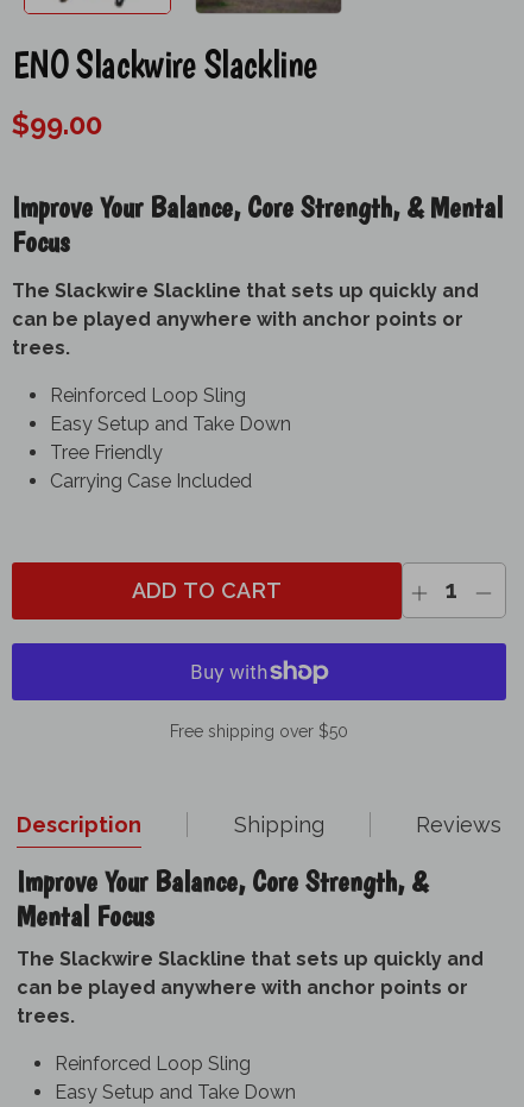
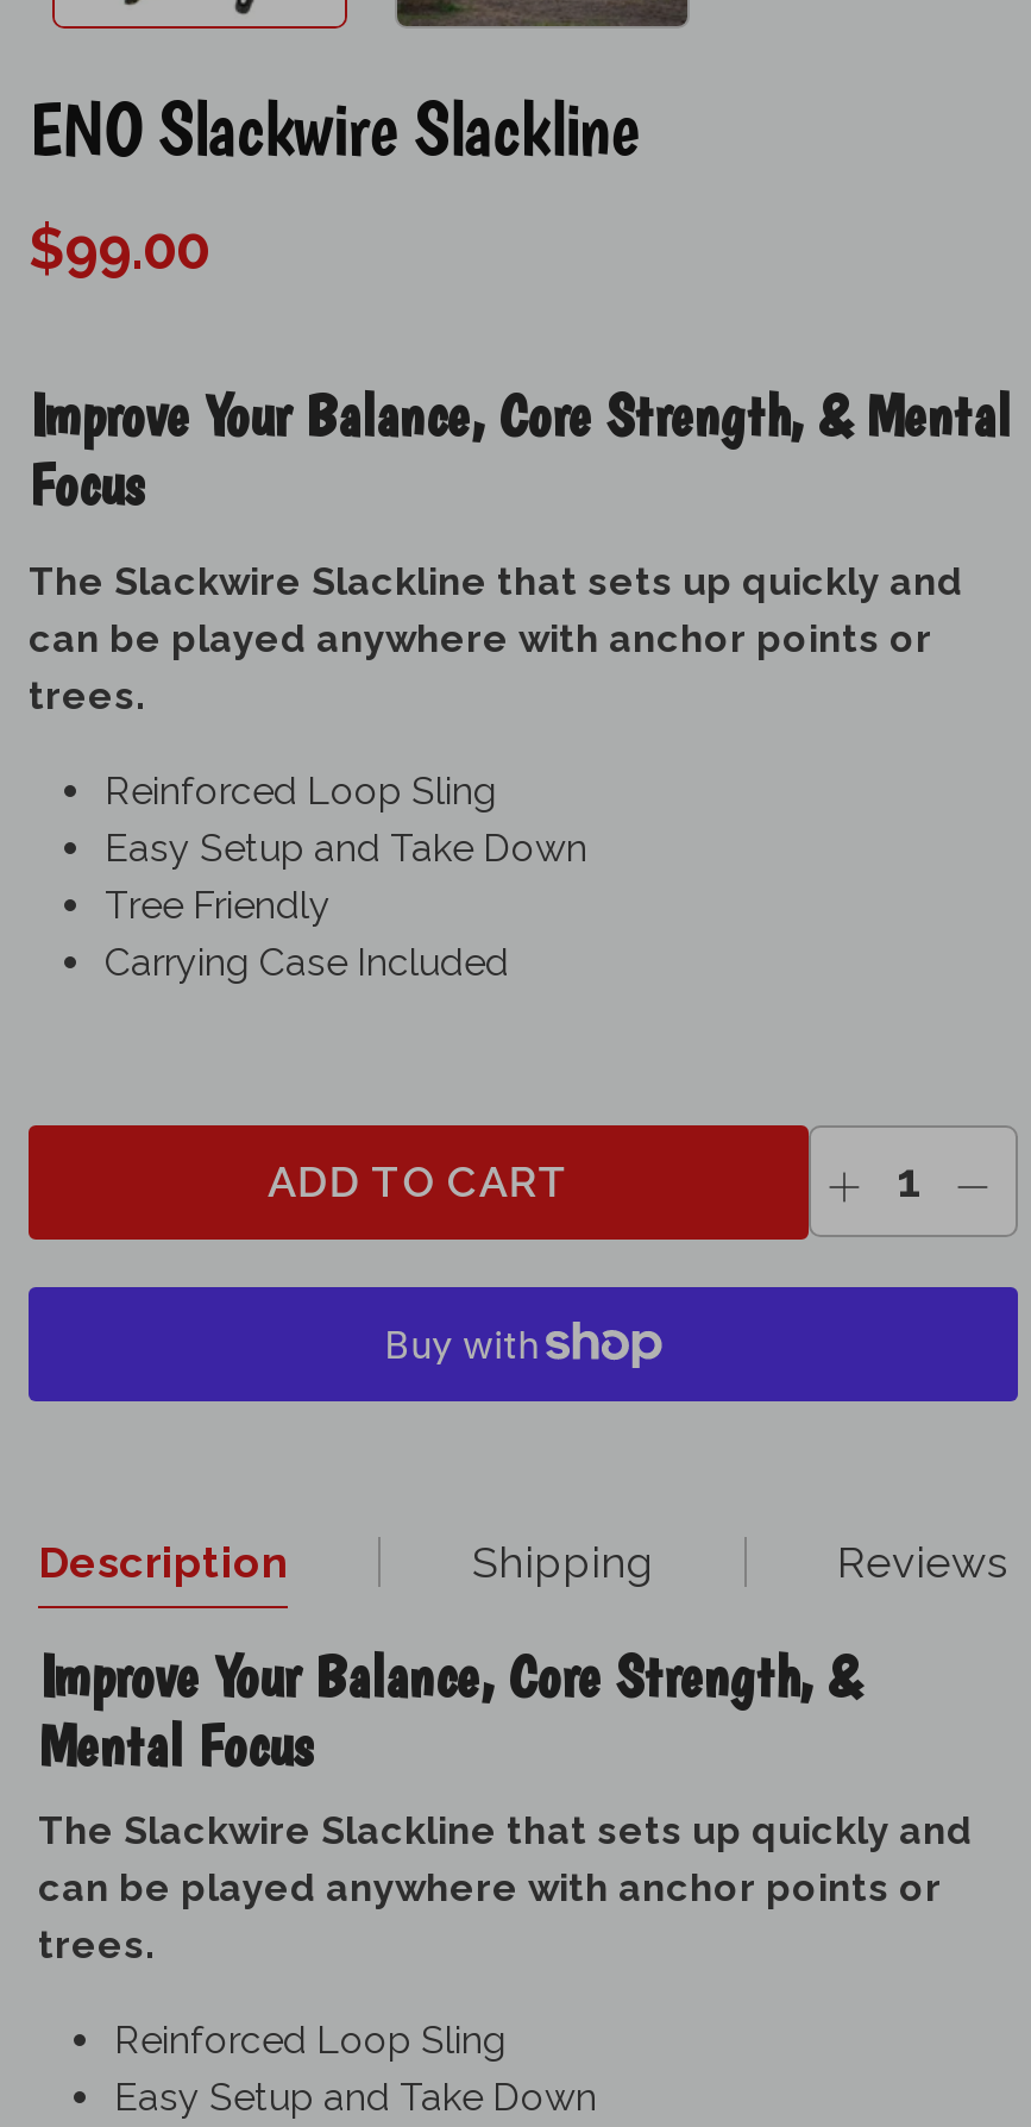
[170,722,348,741] Free shipping over $50 -> none

